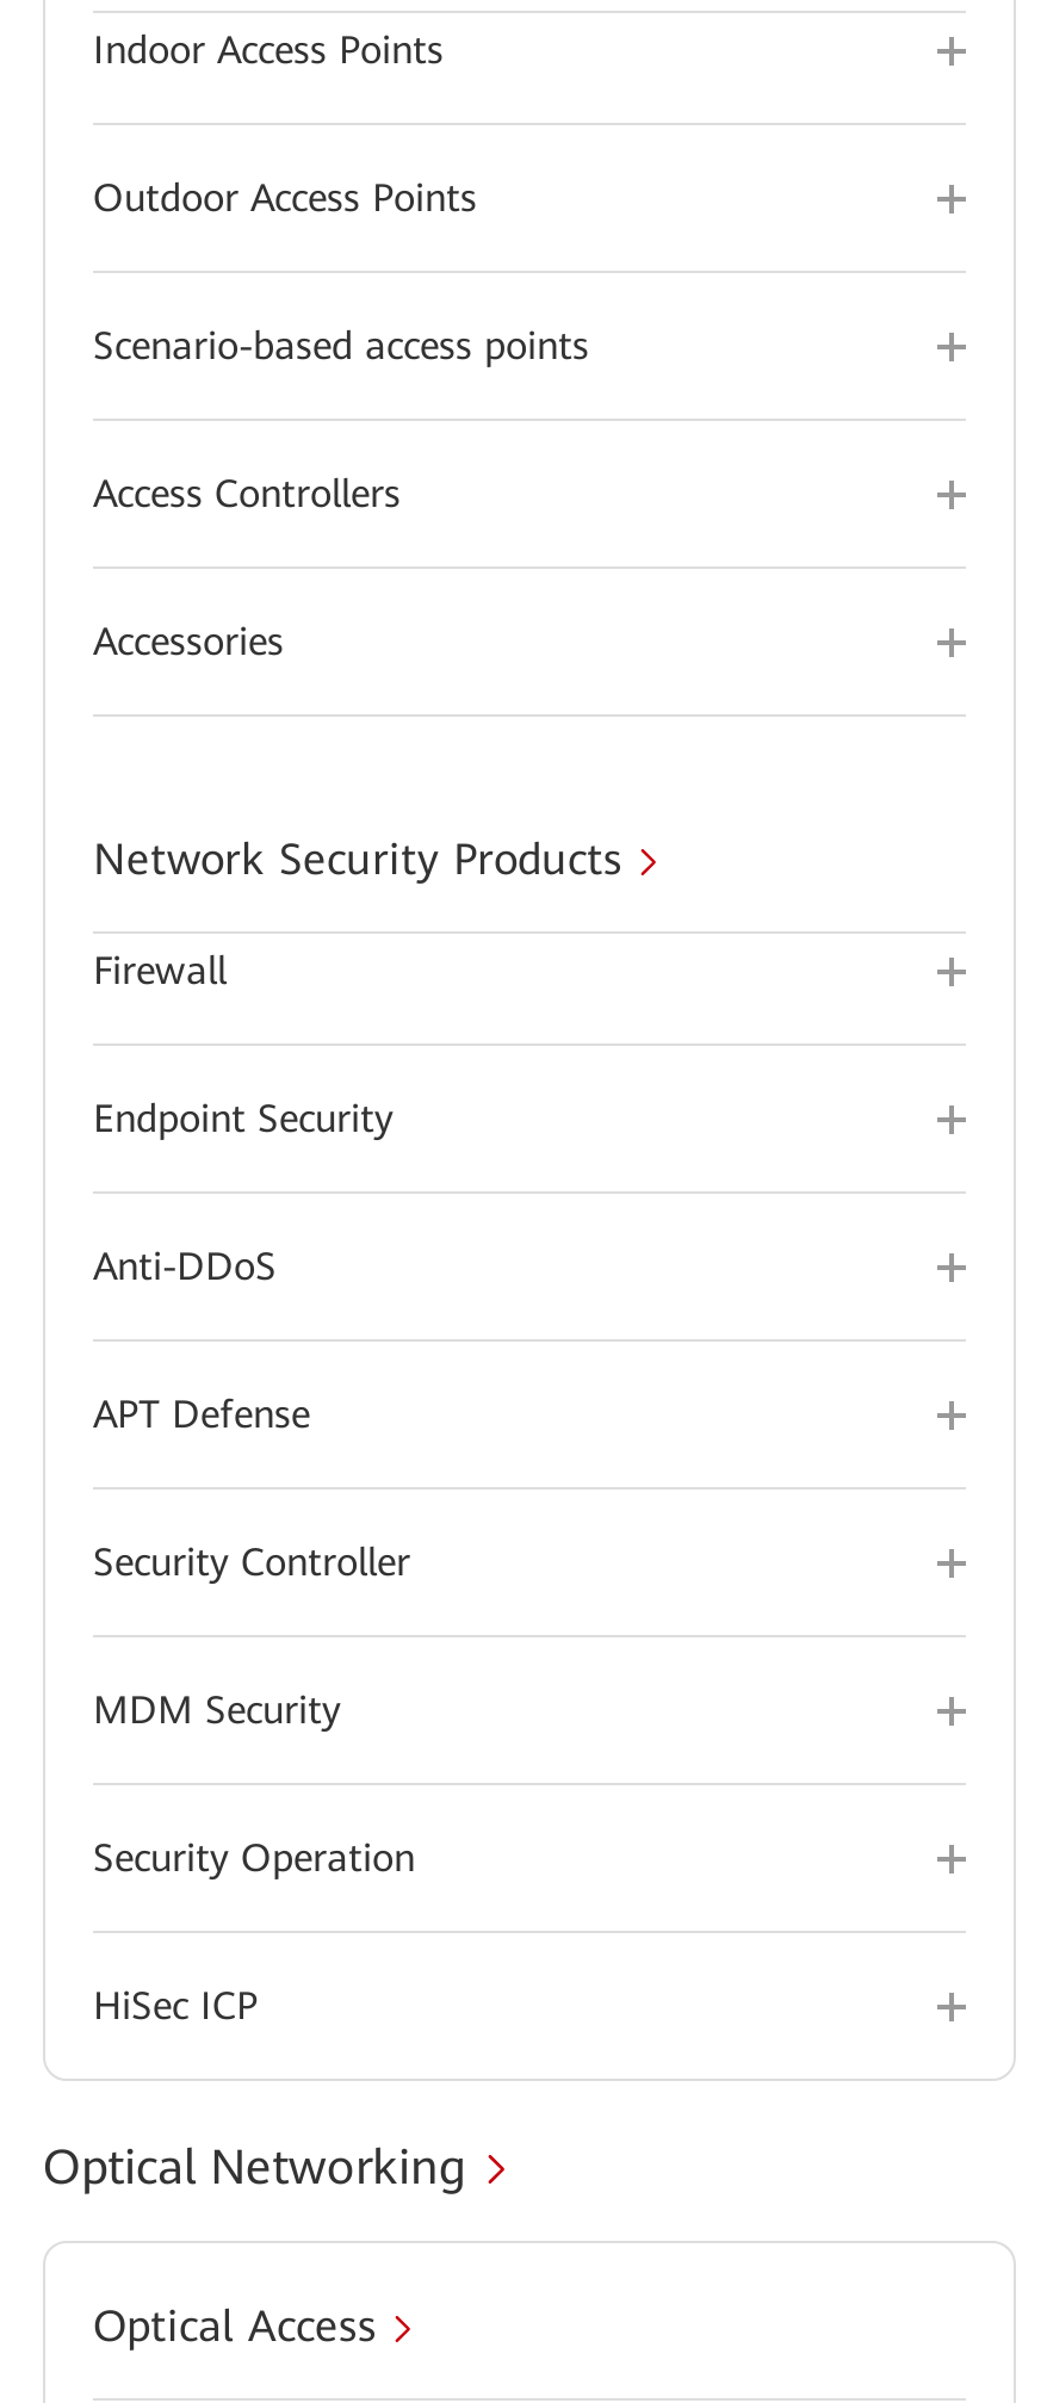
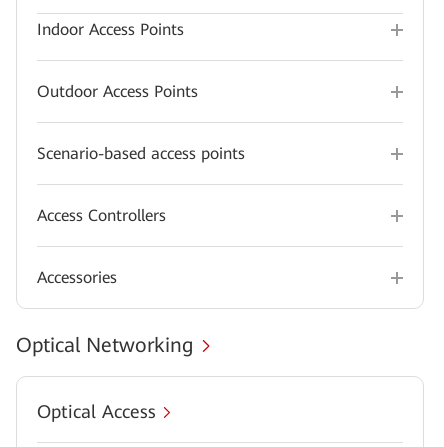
[93,834,622,2029] Network Security Products | Firewall | Endpoint Security | Anti-DDoS | APT Defense | Security Controller | MDM Security | Security Operation | HiSec ICP -> none

